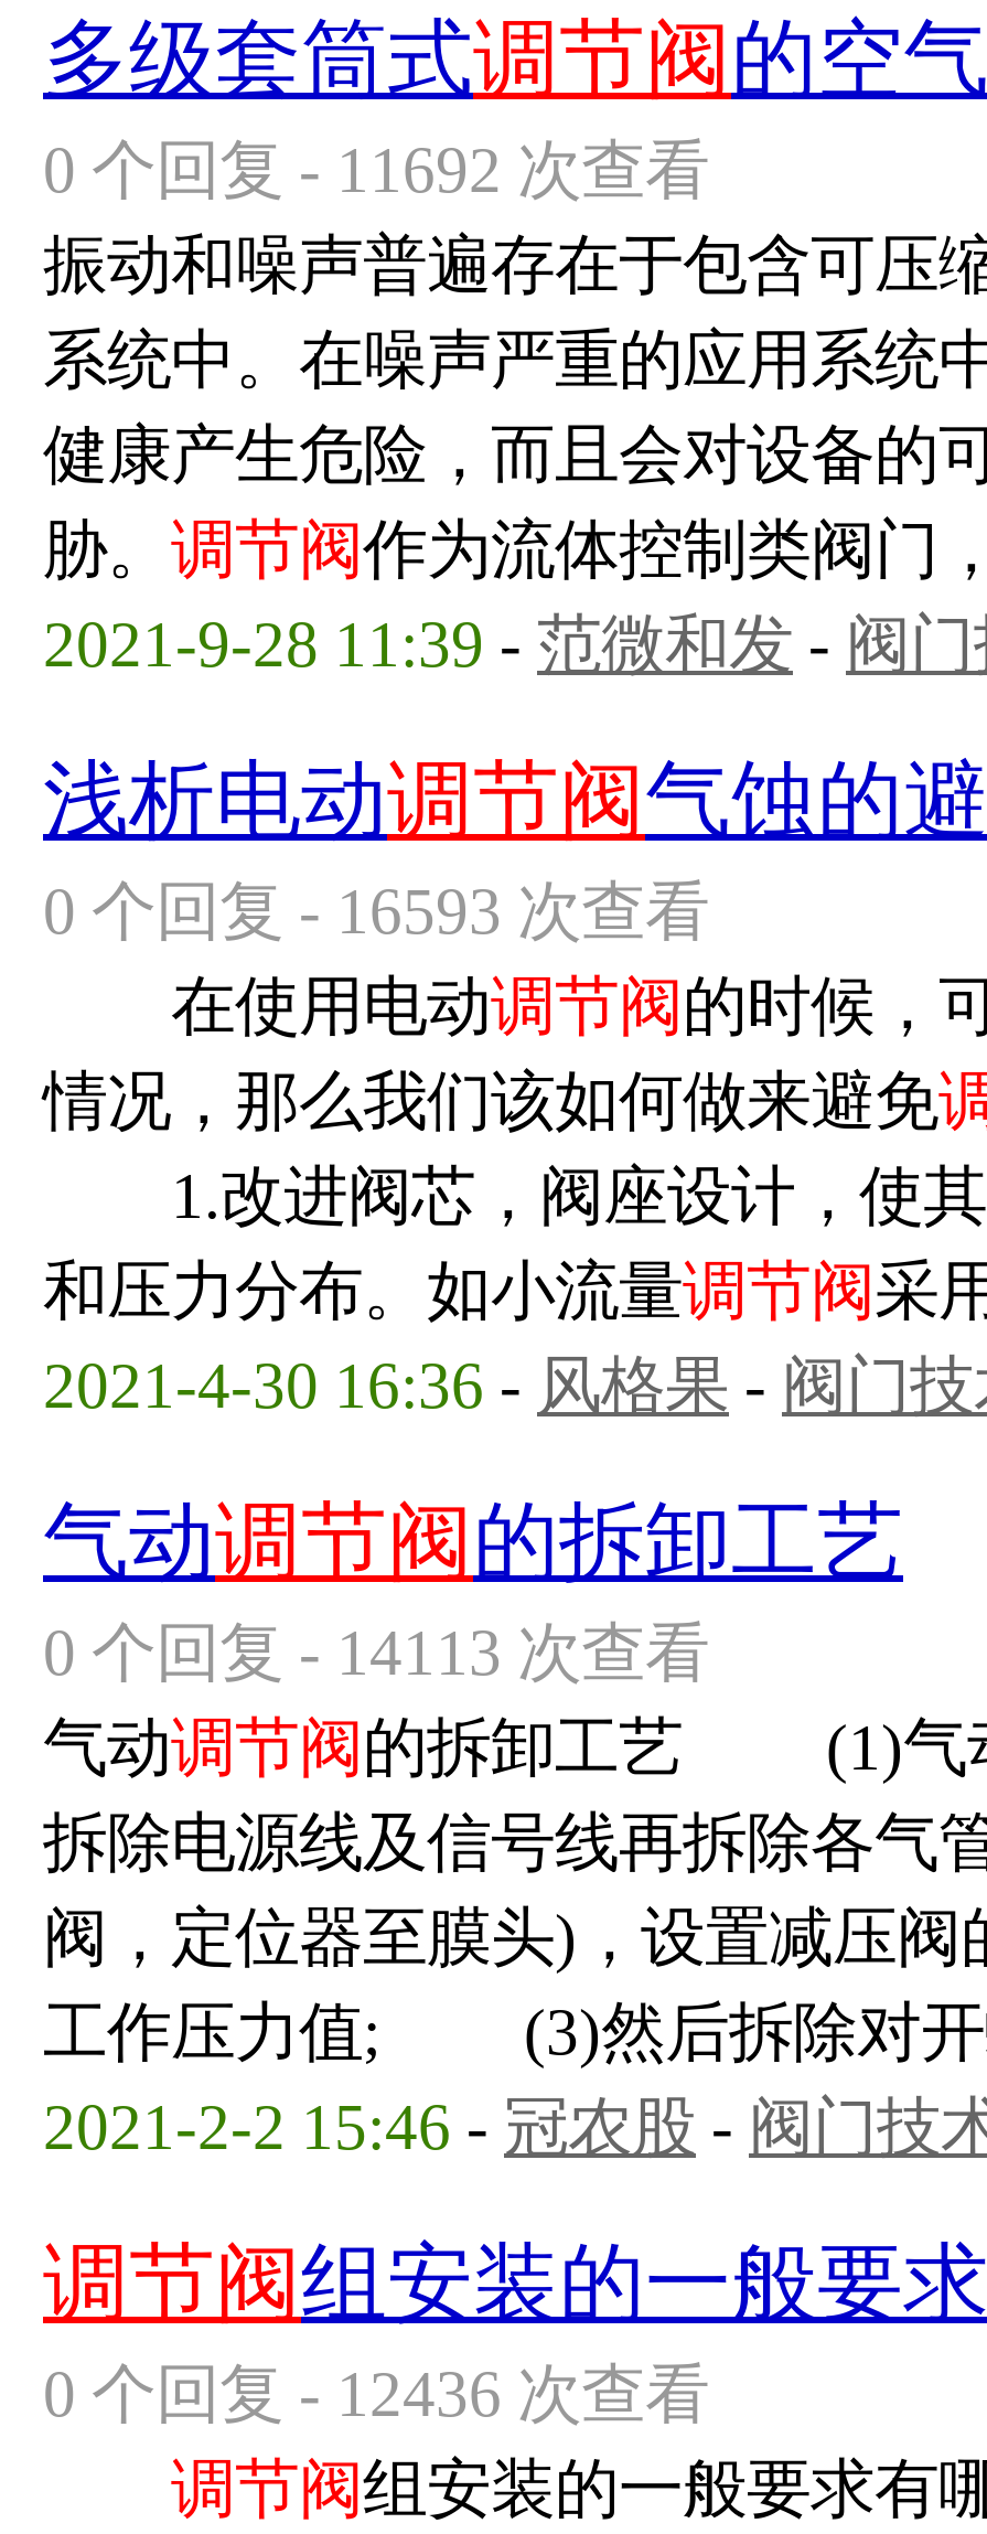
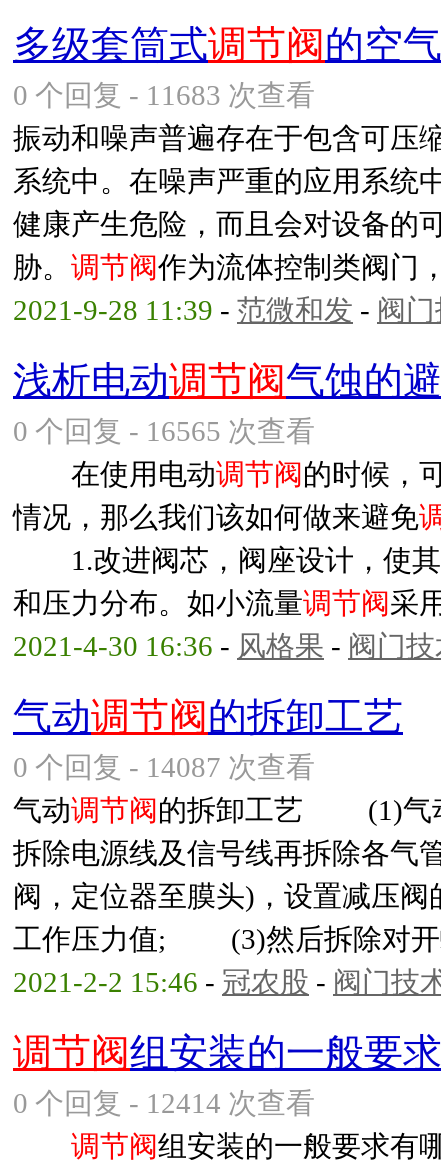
[43,135,709,205] 0 个回复 - 11692 次查看 -> [13,79,315,111] 0 个回复 - 11683 次查看
[43,876,709,947] 0 个回复 - 16593 次查看 -> [13,415,315,447] 0 个回复 - 16565 次查看
[43,1617,709,1688] 0 个回复 - 14113 次查看 -> [13,751,315,783] 0 个回复 - 14087 次查看
[43,2359,709,2429] 0 个回复 - 12436 次查看 -> [13,1087,315,1119] 0 个回复 - 12414 次查看

